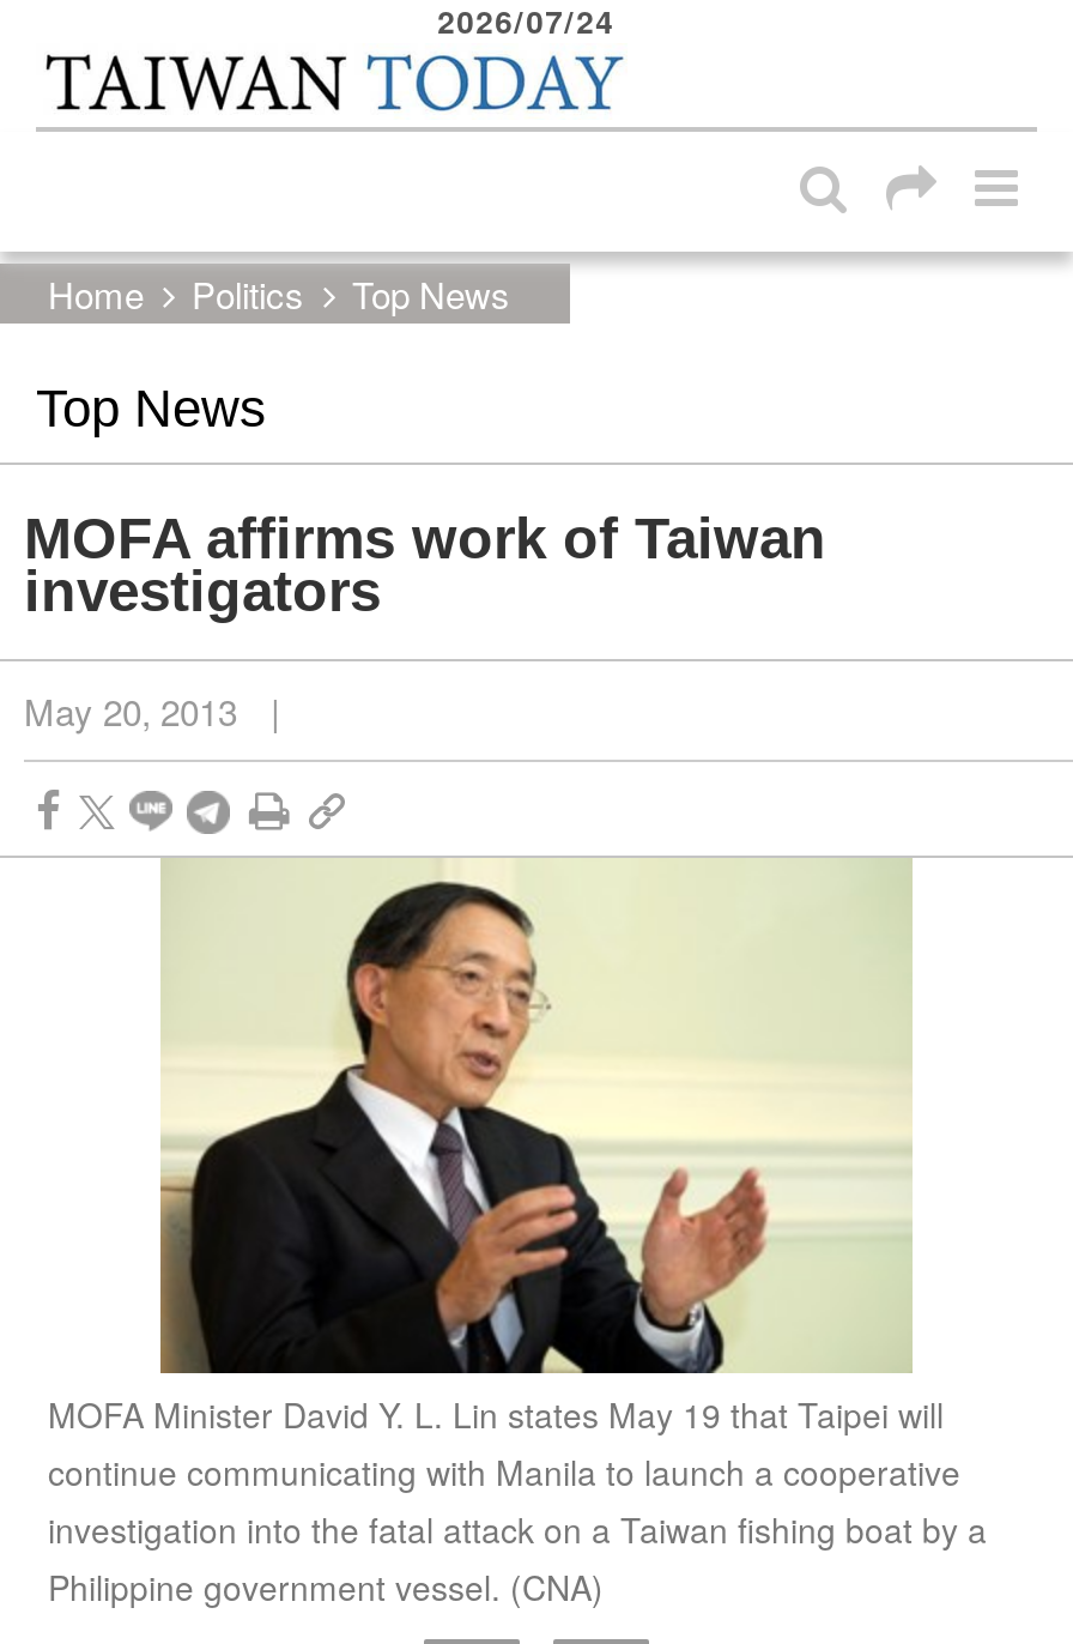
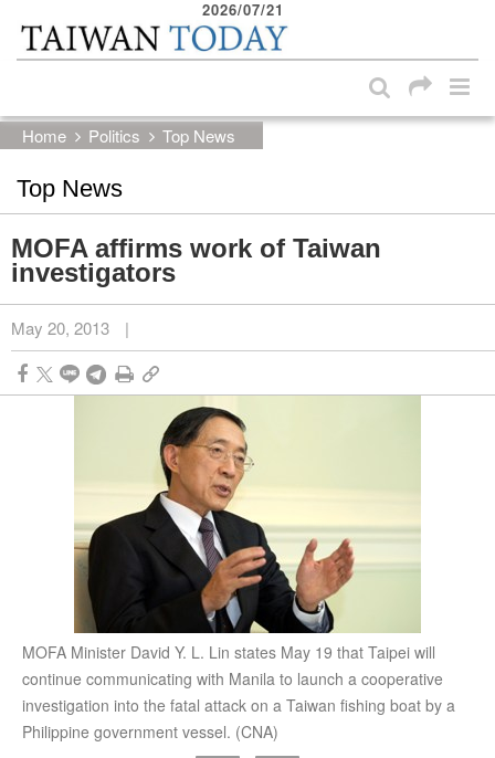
[437,0,615,43] 2026/07/24 -> [202,0,284,20] 2026/07/21

